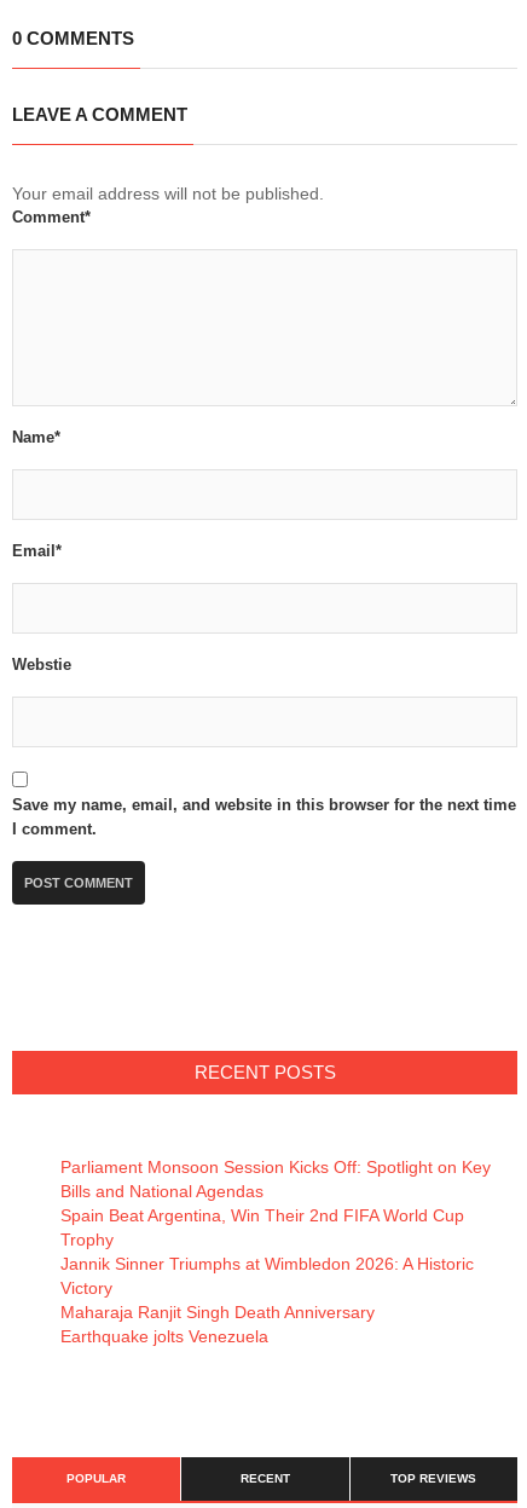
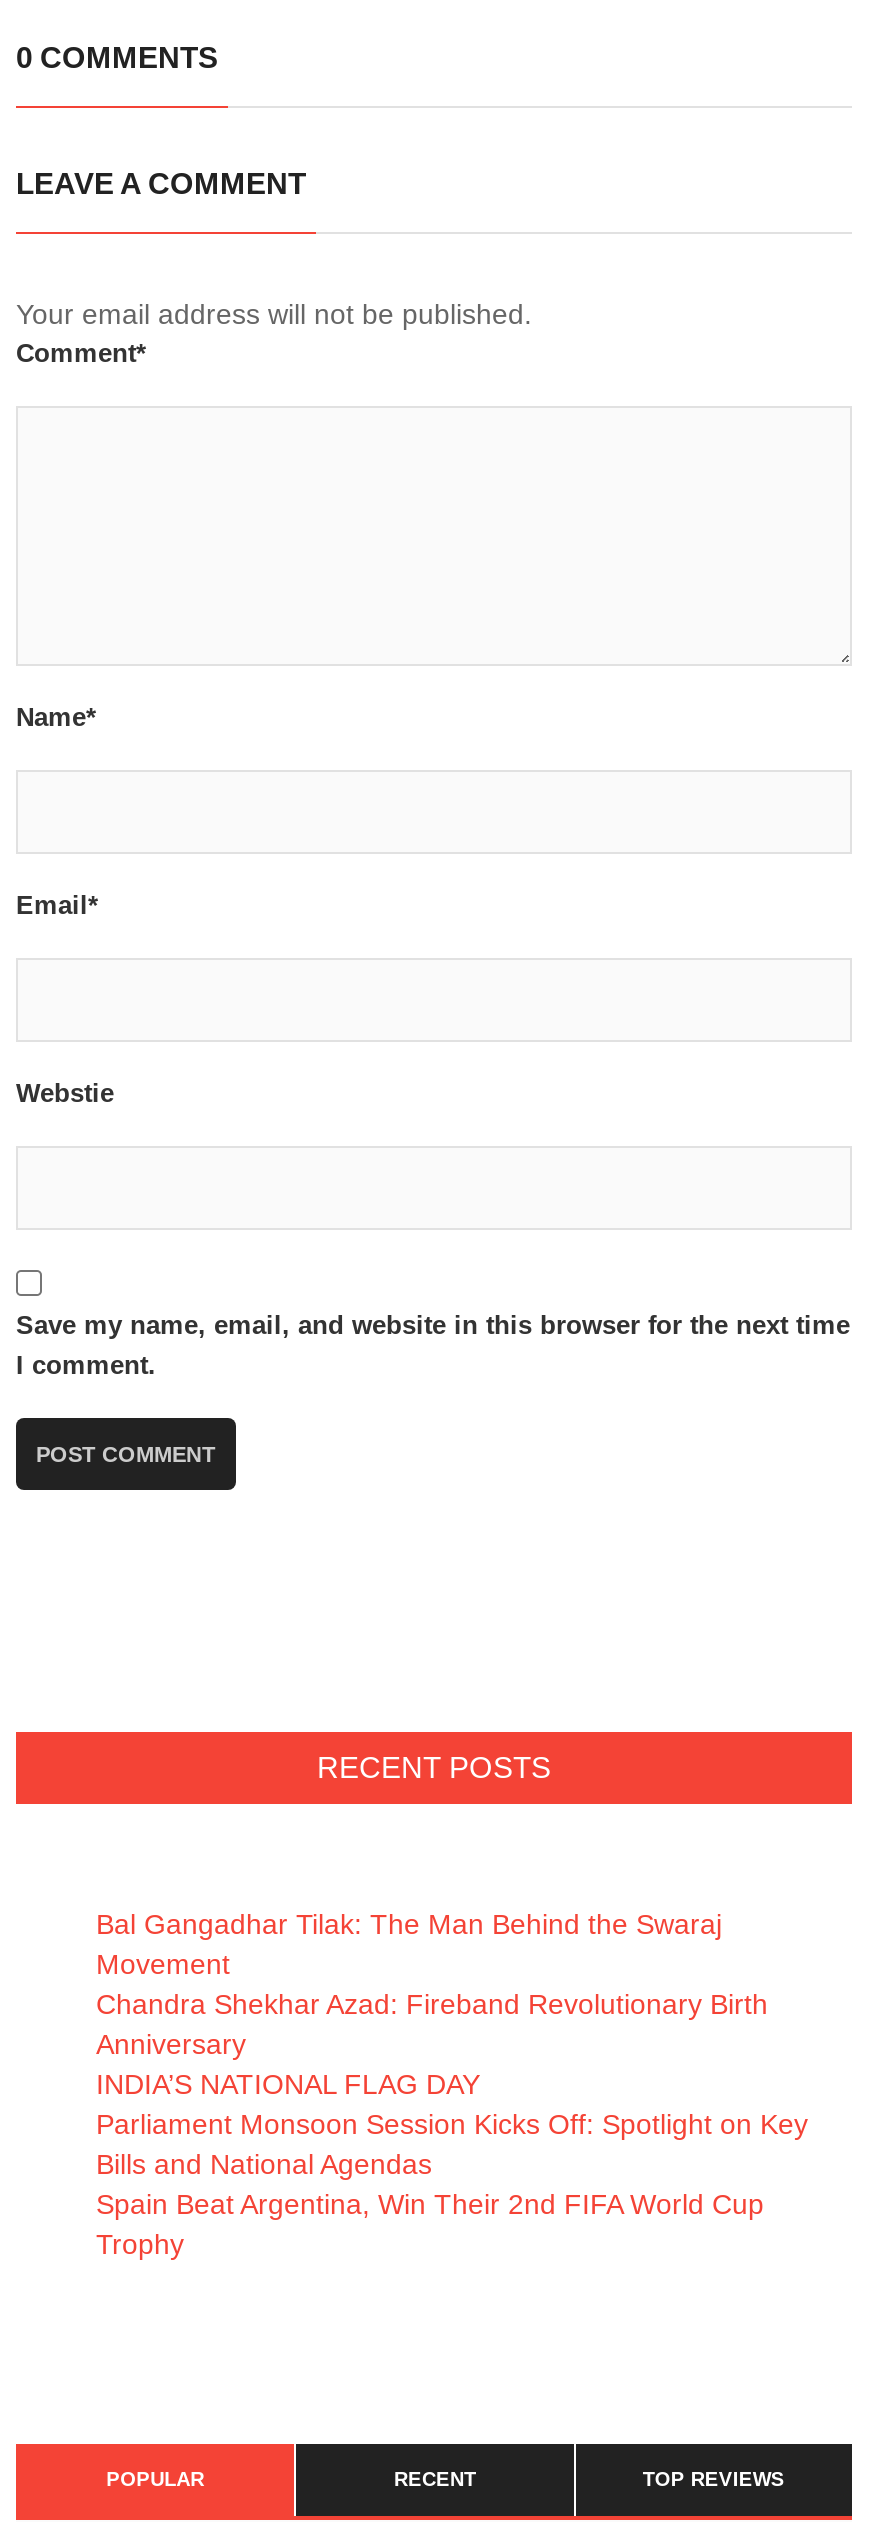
none -> [96,1908,768,2100] Bal Gangadhar Tilak: The Man Behind the Swaraj | Movement | Chandra Shekhar Azad: Fireband Revolutionary Birth | Anniversary | INDIA’S NATIONAL FLAG DAY
moved [60,1157,491,1249] -> [96,2108,808,2260]: Parliament Monsoon Session Kicks Off: Spotlight on Key | Bills and National Agendas | Spain Beat Argentina, Win Their 2nd FIFA World Cup | Trophy
[60,1253,474,1345] Jannik Sinner Triumphs at Wimbledon 2026: A Historic | Victory | Maharaja Ranjit Singh Death Anniversary | Earthquake jolts Venezuela -> none

